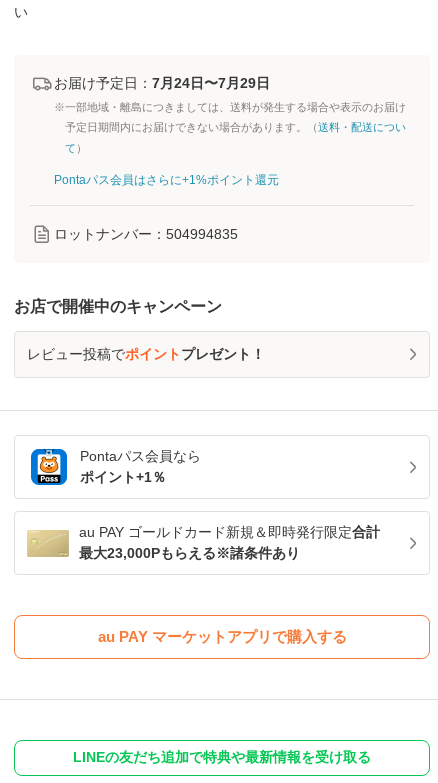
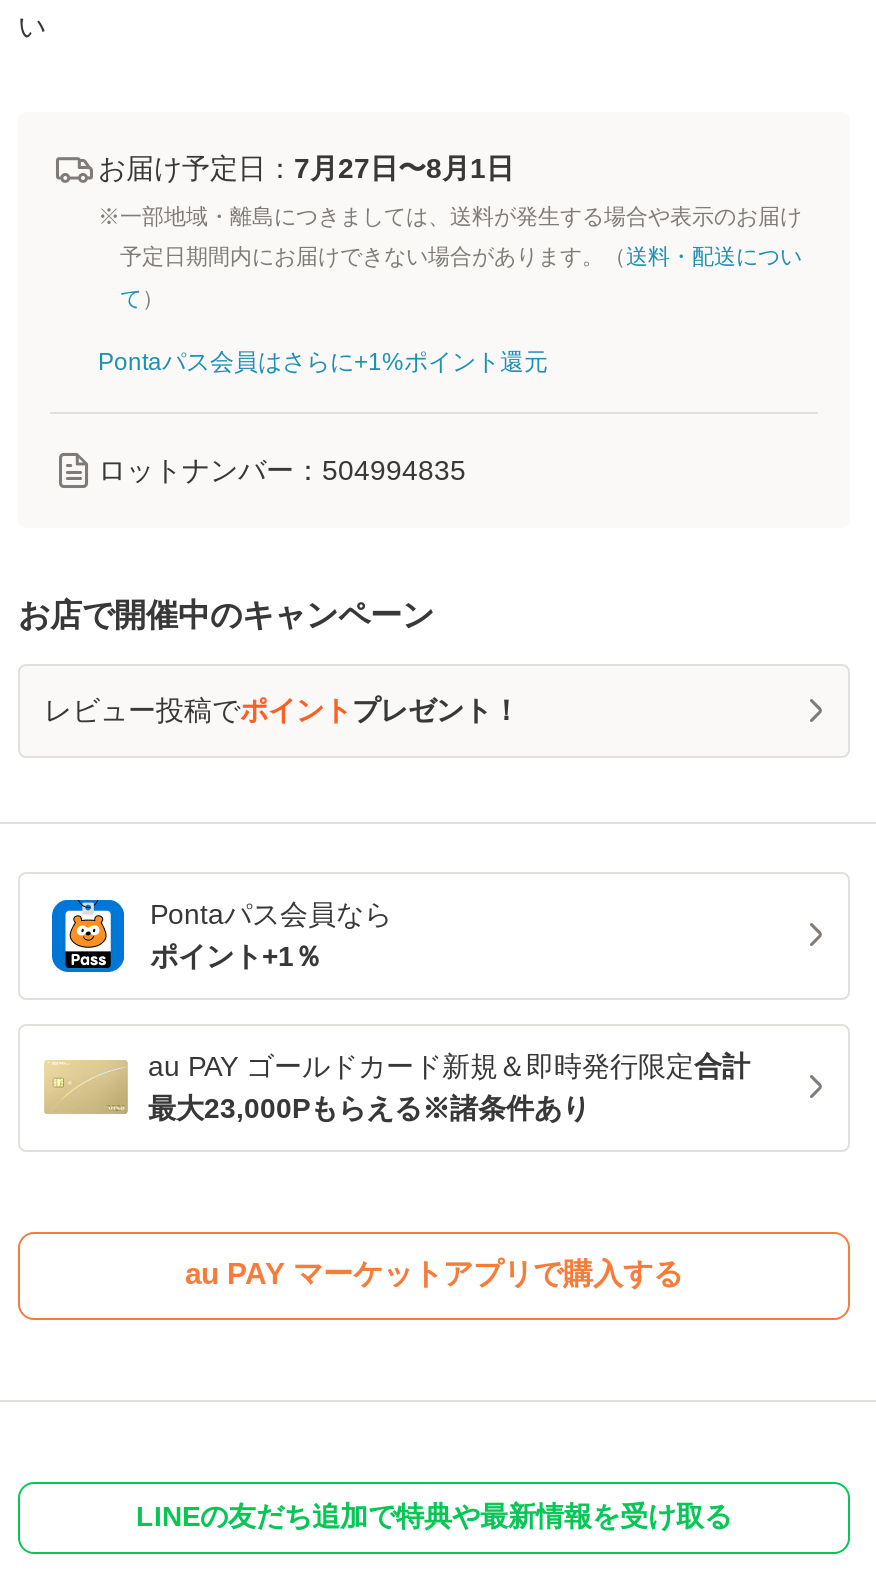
[54,75,270,91] お届け予定日：7月24日〜7月29日 -> [98,151,514,183] お届け予定日：7月27日〜8月1日

